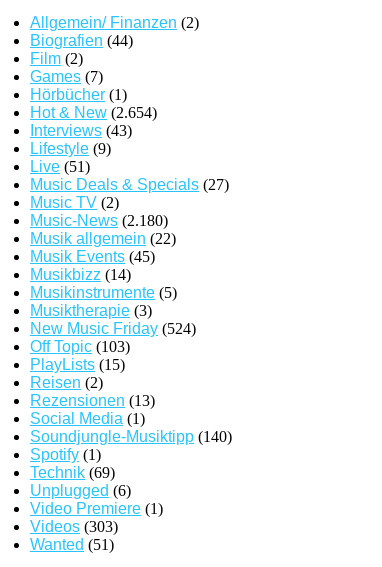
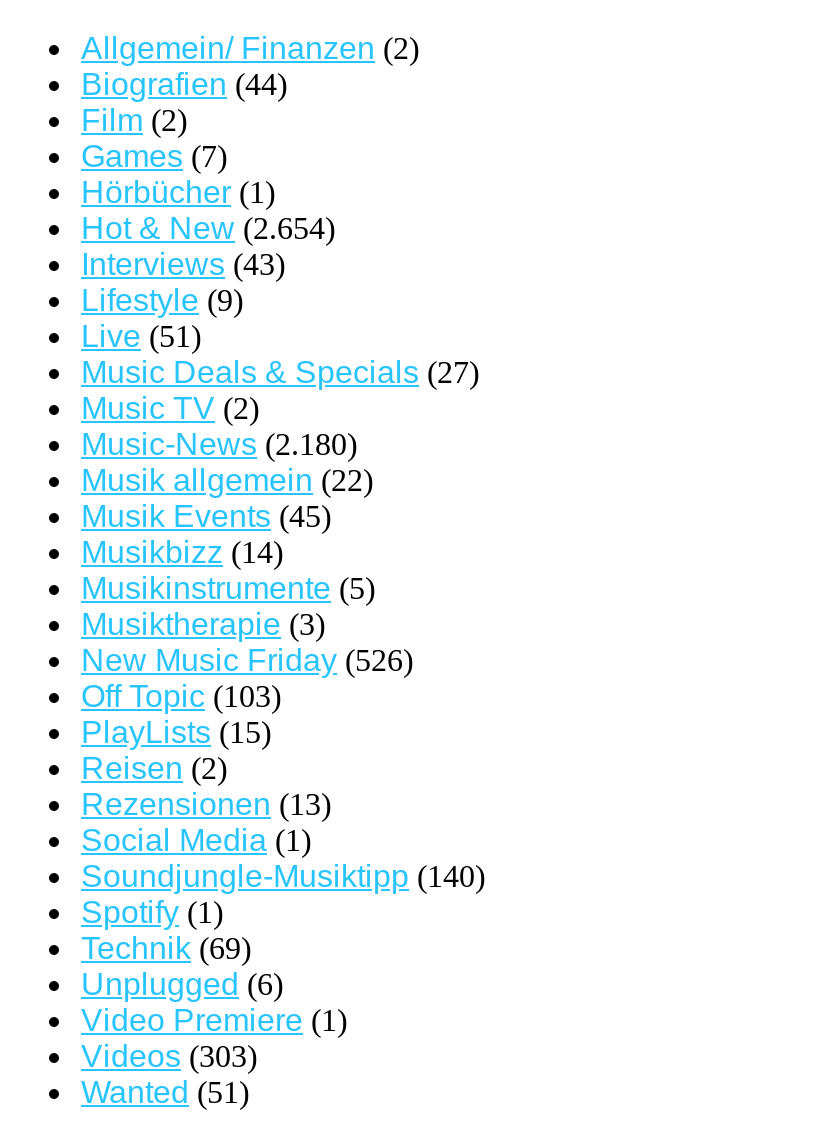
[30,320,196,337] New Music Friday (524) -> [81,643,413,677] New Music Friday (526)

